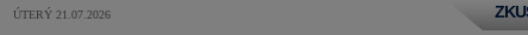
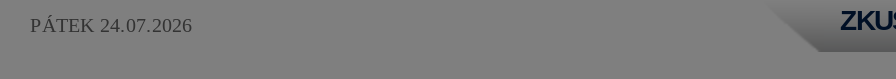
[13,8,111,21] ÚTERÝ 21.07.2026 -> [30,14,192,36] PÁTEK 24.07.2026

